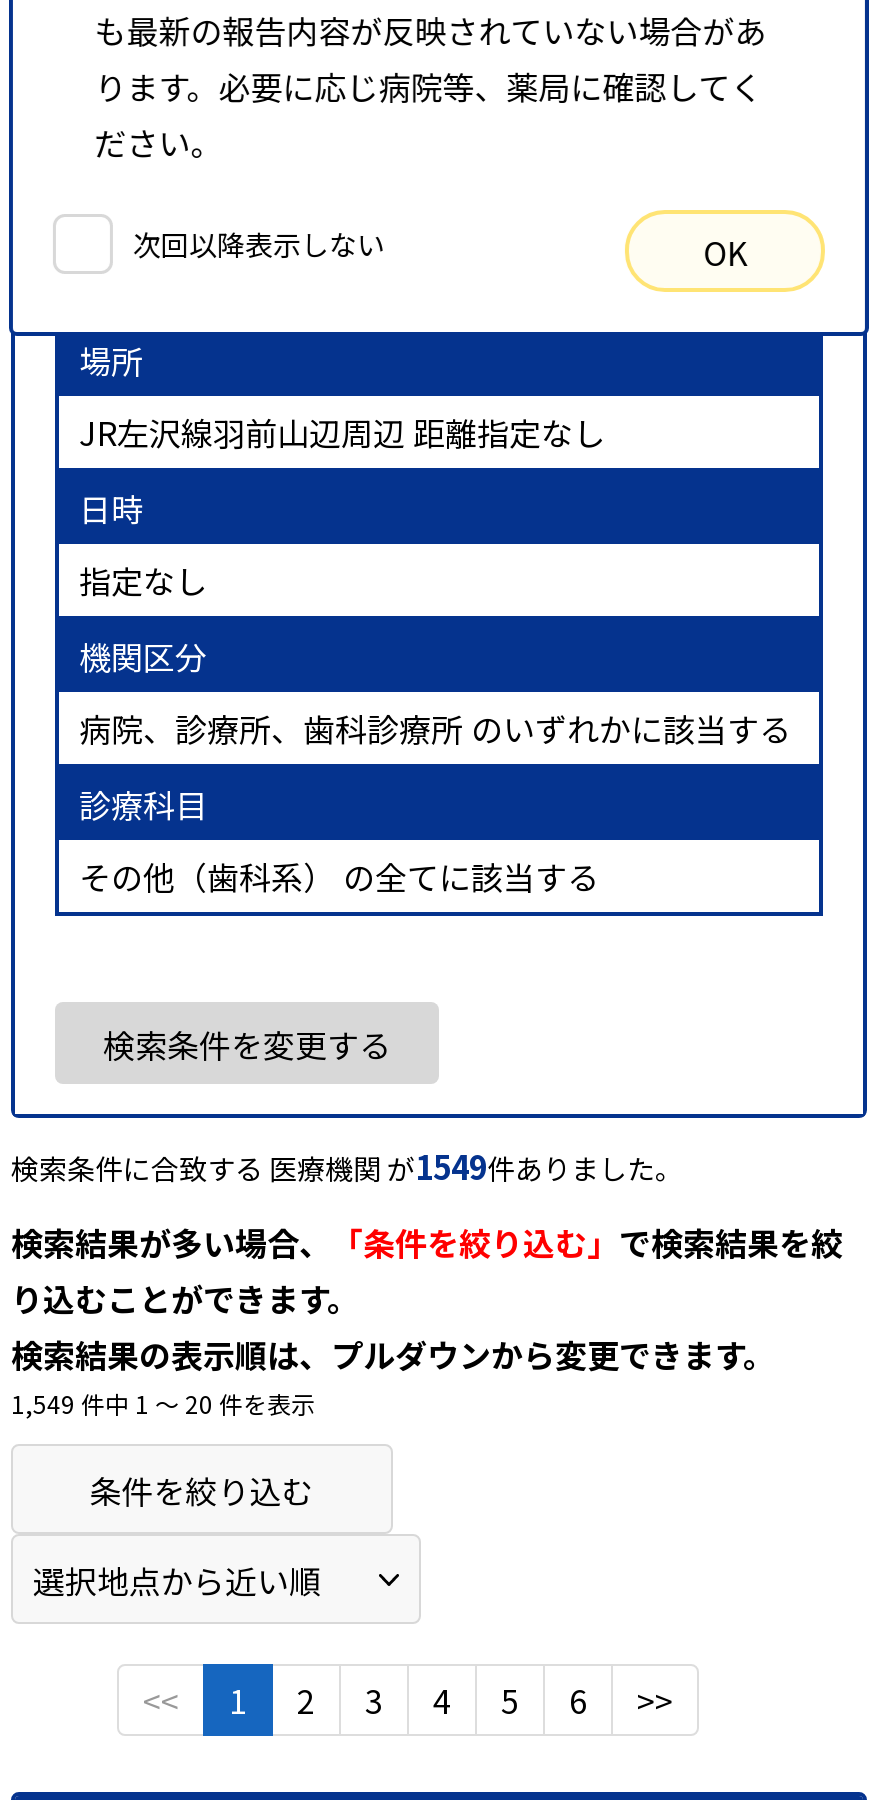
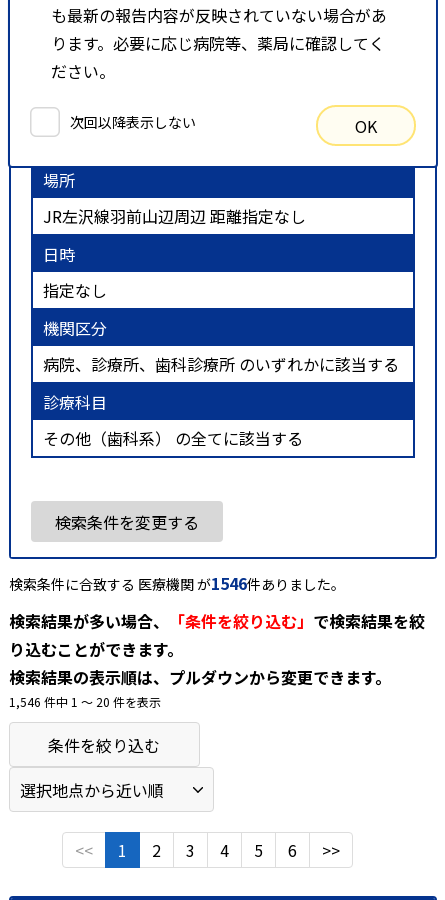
[11,1141,683,1189] 検索条件に合致する 医療機関 が1549件ありました。 -> [9,571,345,595] 検索条件に合致する 医療機関 が1546件ありました。
[11,1385,315,1419] 1,549 件中 1 〜 20 件を表示 -> [9,693,161,710] 1,546 件中 1 〜 20 件を表示

